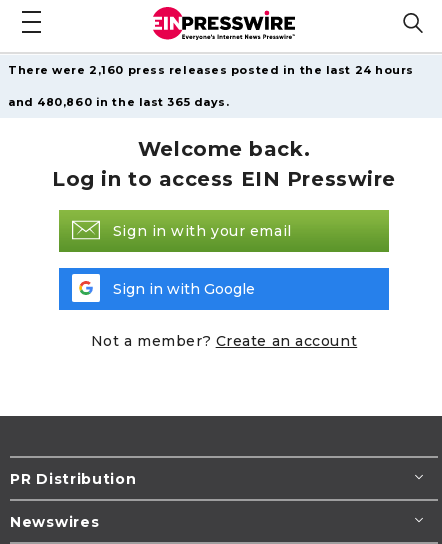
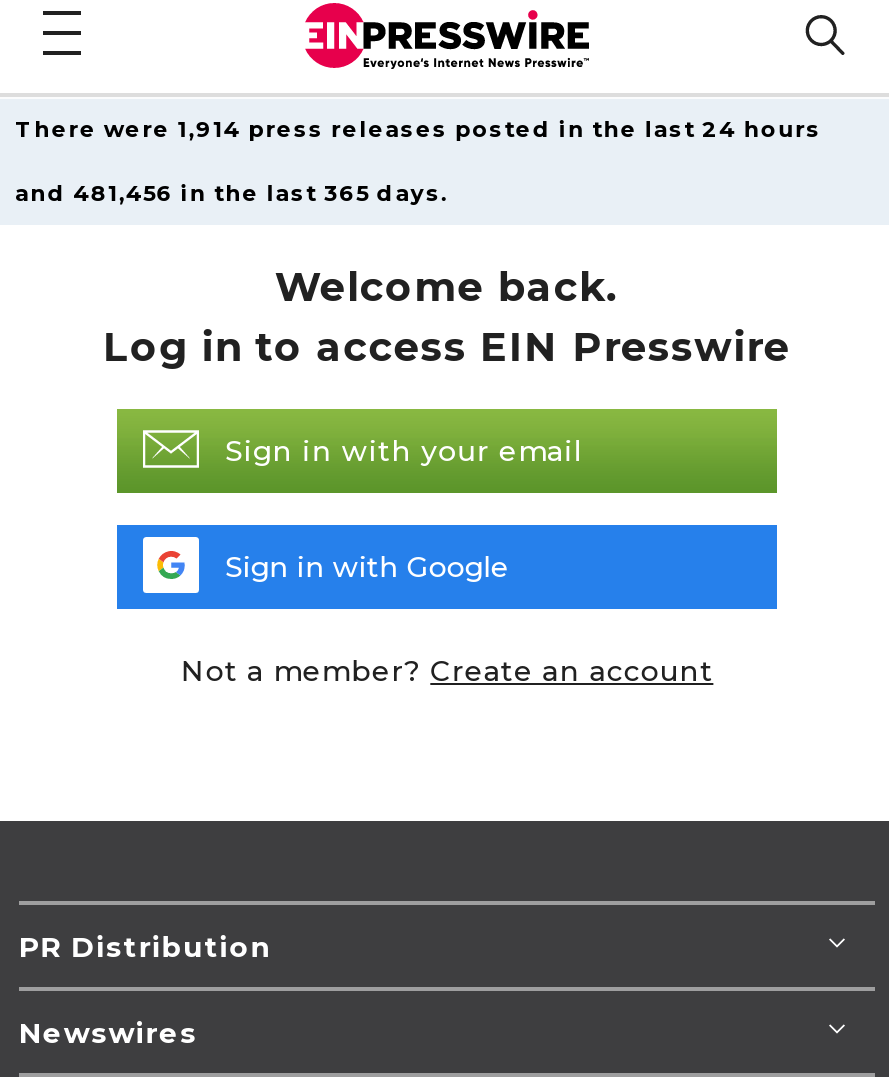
[8,63,414,77] There were 2,160 press releases posted in the last 24 hours -> [15,115,821,143] There were 1,914 press releases posted in the last 24 hours
[8,95,229,109] and 480,860 in the last 365 days. -> [15,179,448,207] and 481,456 in the last 365 days.

